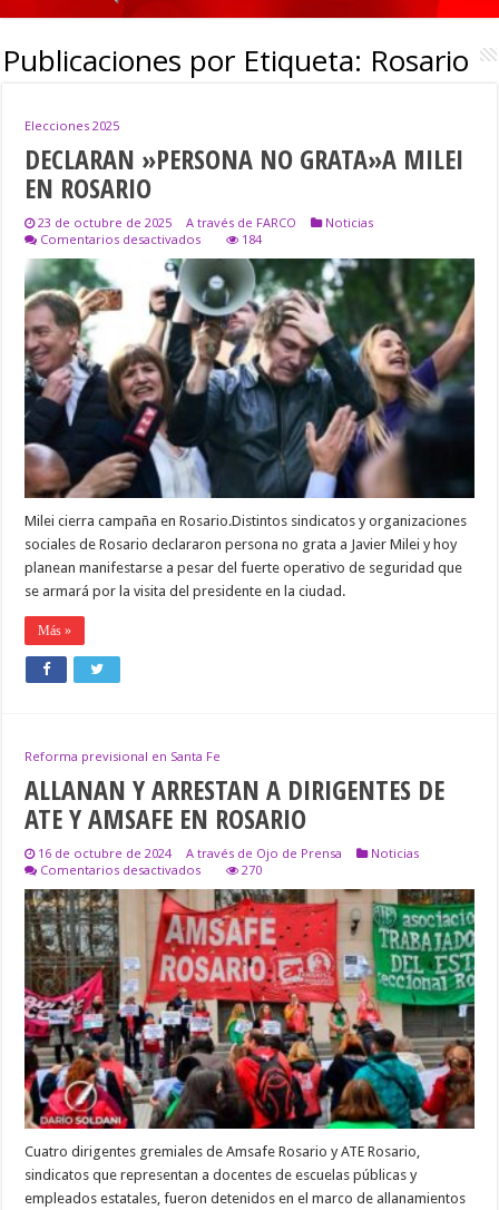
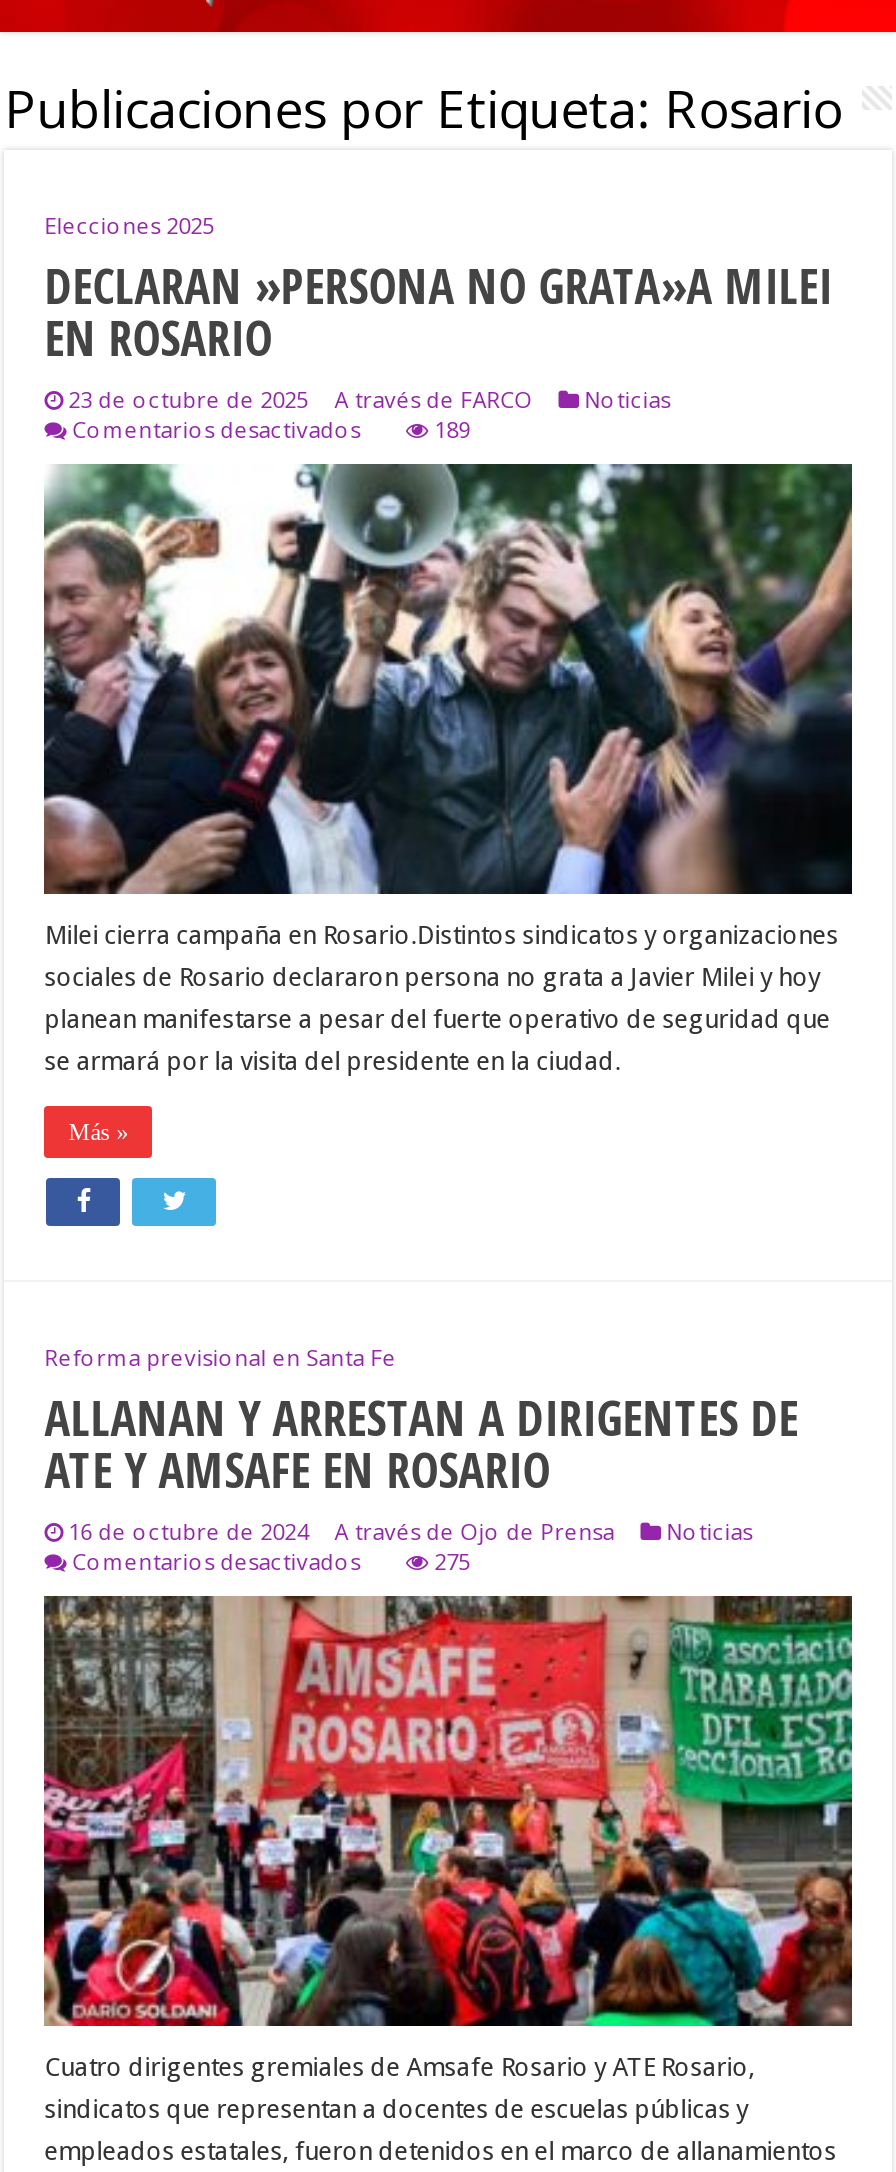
[242,231,262,248] 184 -> [434,414,470,444] 189
[242,861,262,878] 270 -> [434,1546,470,1576] 275

